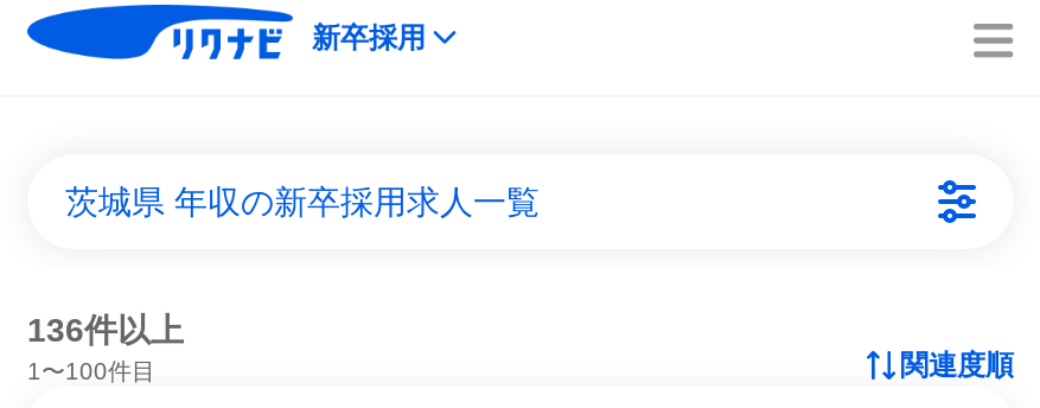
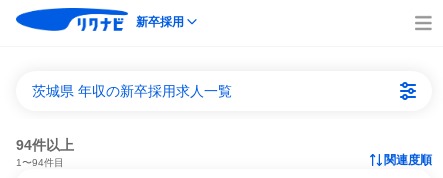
[27,311,184,349] 136件以上 -> [16,137,74,153] 94件以上
[27,358,155,384] 1〜100件目 -> [16,157,64,168] 1〜94件目

